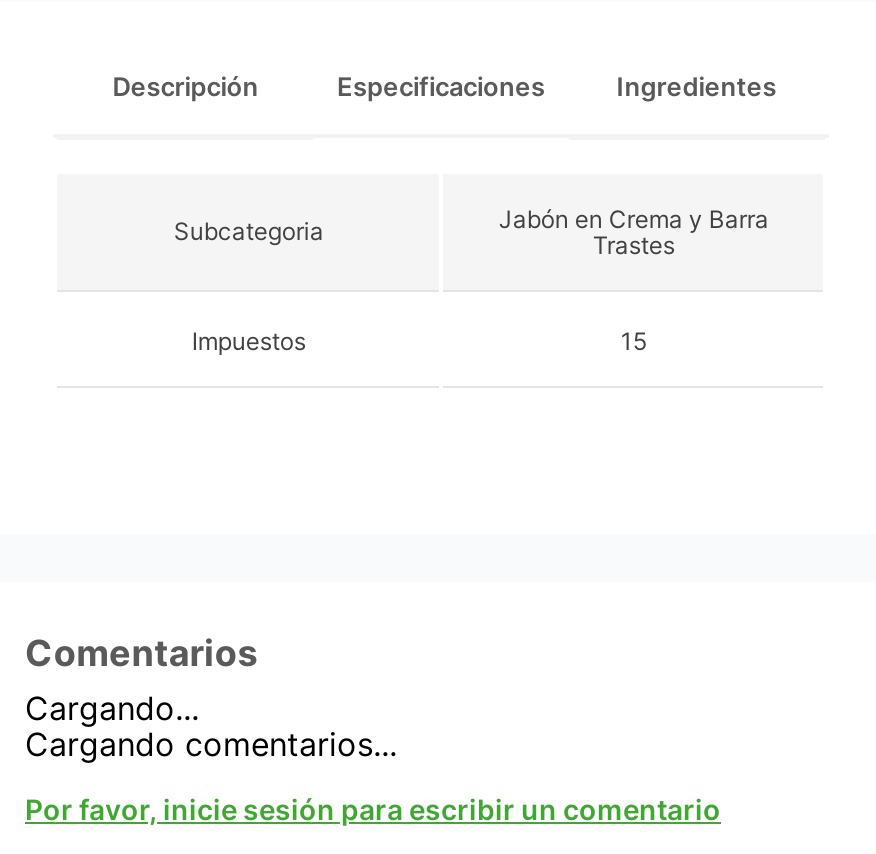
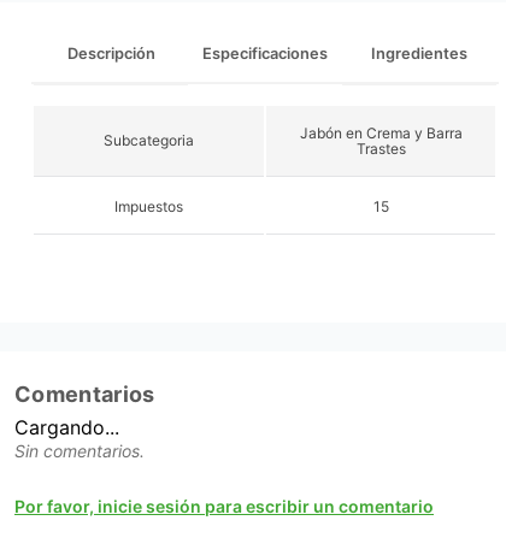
[25,725,397,765] Cargando comentarios... -> [14,441,145,461] Sin comentarios.

